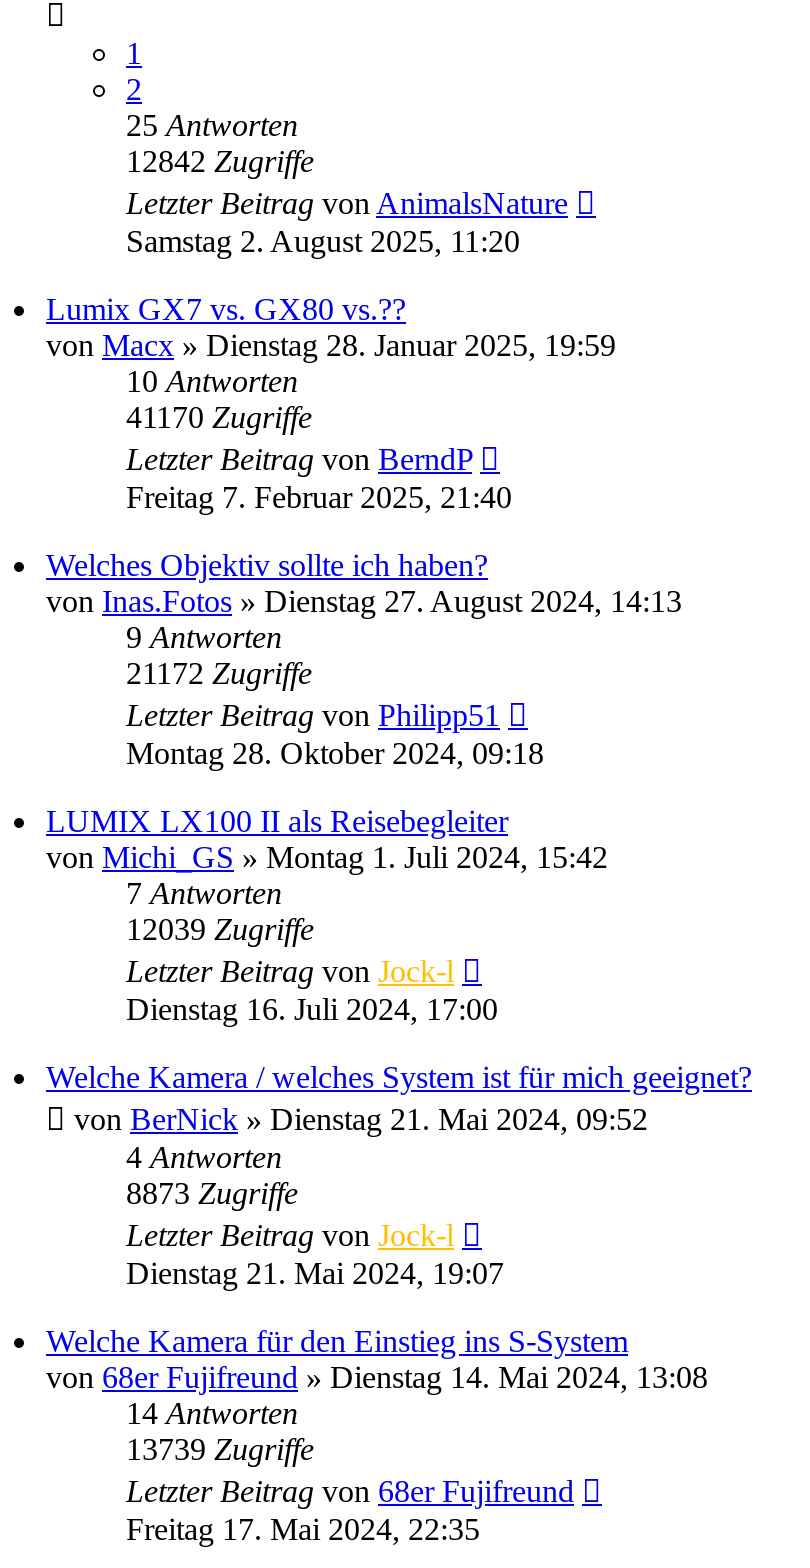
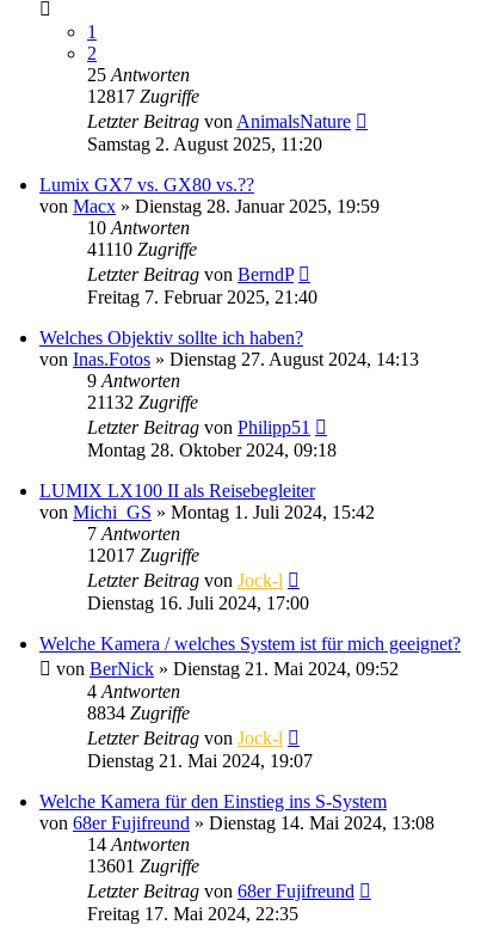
[126,144,314,178] 12842 Zugriffe -> [87,86,199,106] 12817 Zugriffe
[126,400,312,434] 41170 Zugriffe -> [87,239,197,259] 41110 Zugriffe
[126,656,312,690] 21172 Zugriffe -> [87,392,198,412] 21132 Zugriffe
[126,912,314,946] 12039 Zugriffe -> [87,545,199,565] 12017 Zugriffe
[126,1176,298,1210] 8873 Zugriffe -> [87,703,190,723] 8834 Zugriffe
[126,1432,314,1466] 13739 Zugriffe -> [87,856,199,876] 13601 Zugriffe

